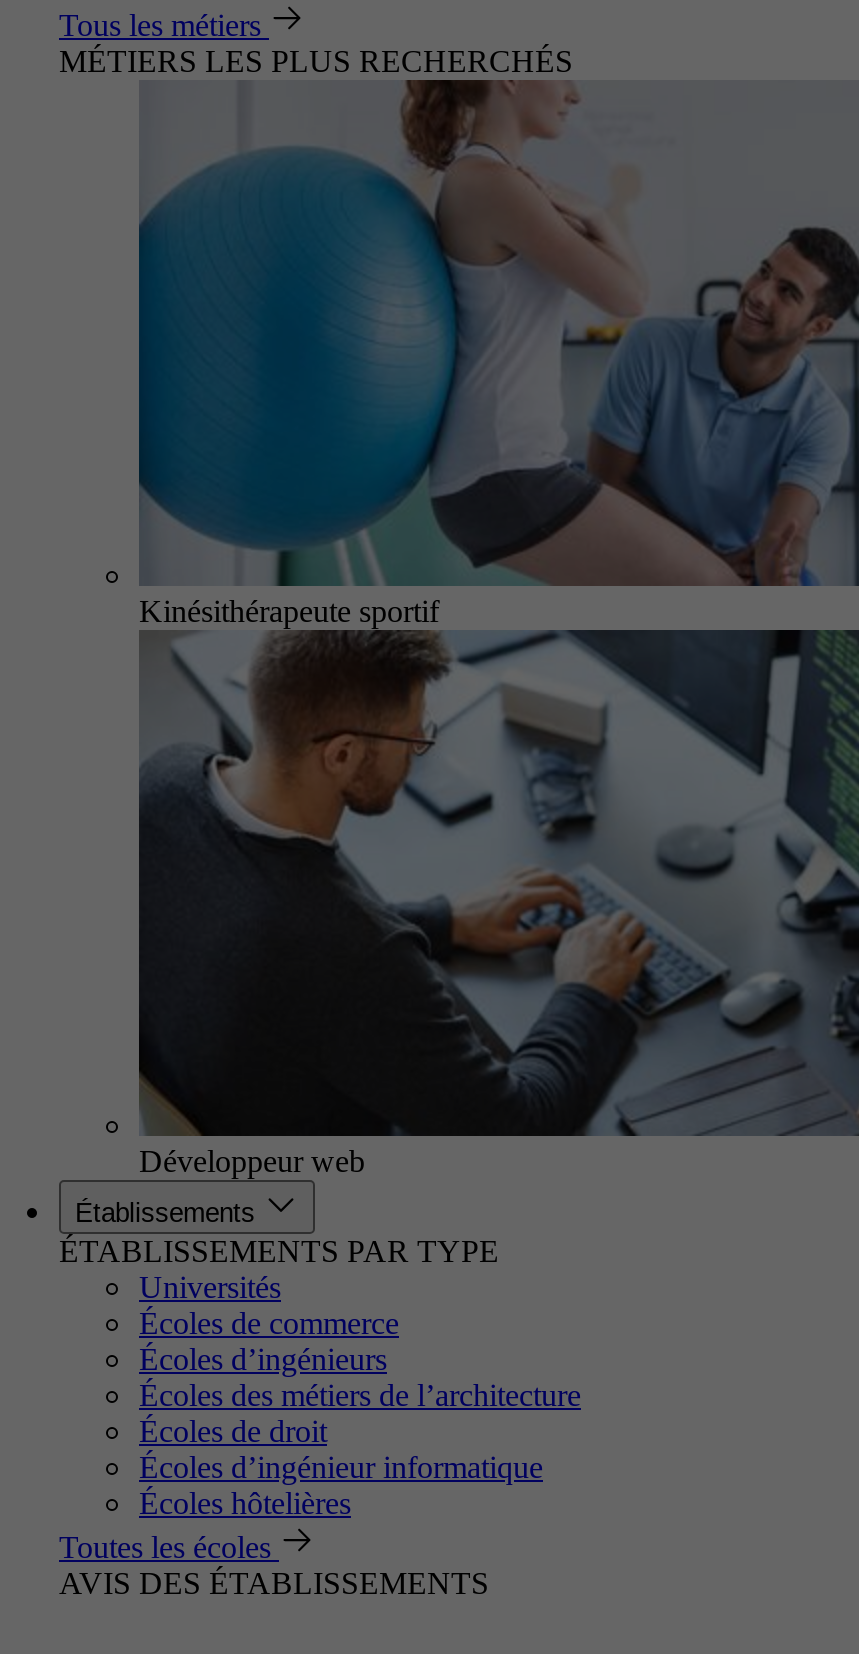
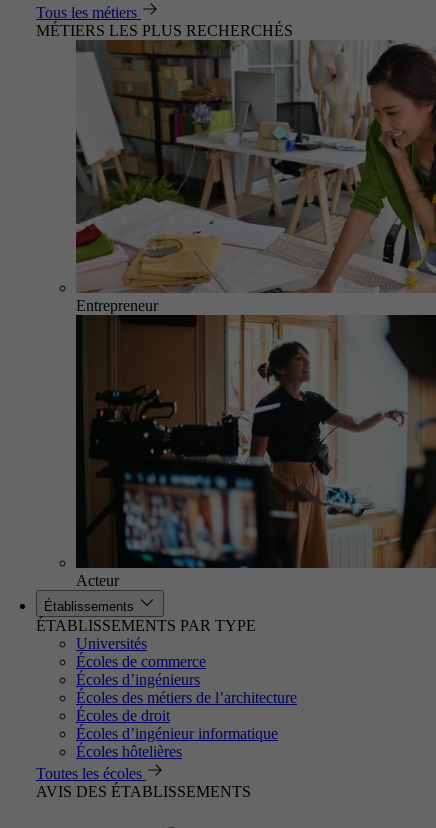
[137,82,853,628] [image] | Kinésithérapeute sportif -> [75,40,433,314] [image] | Entrepreneur
[137,628,853,1178] [image] | Développeur web -> [75,314,433,589] [image] | Acteur

